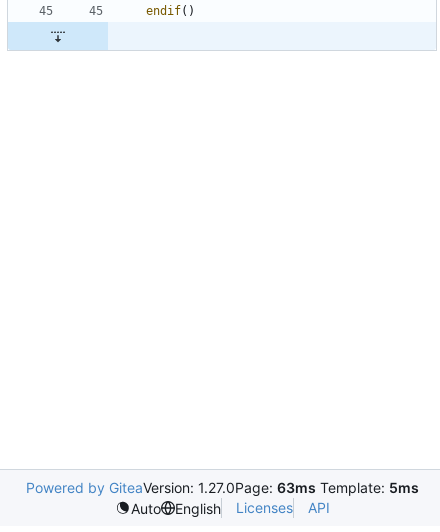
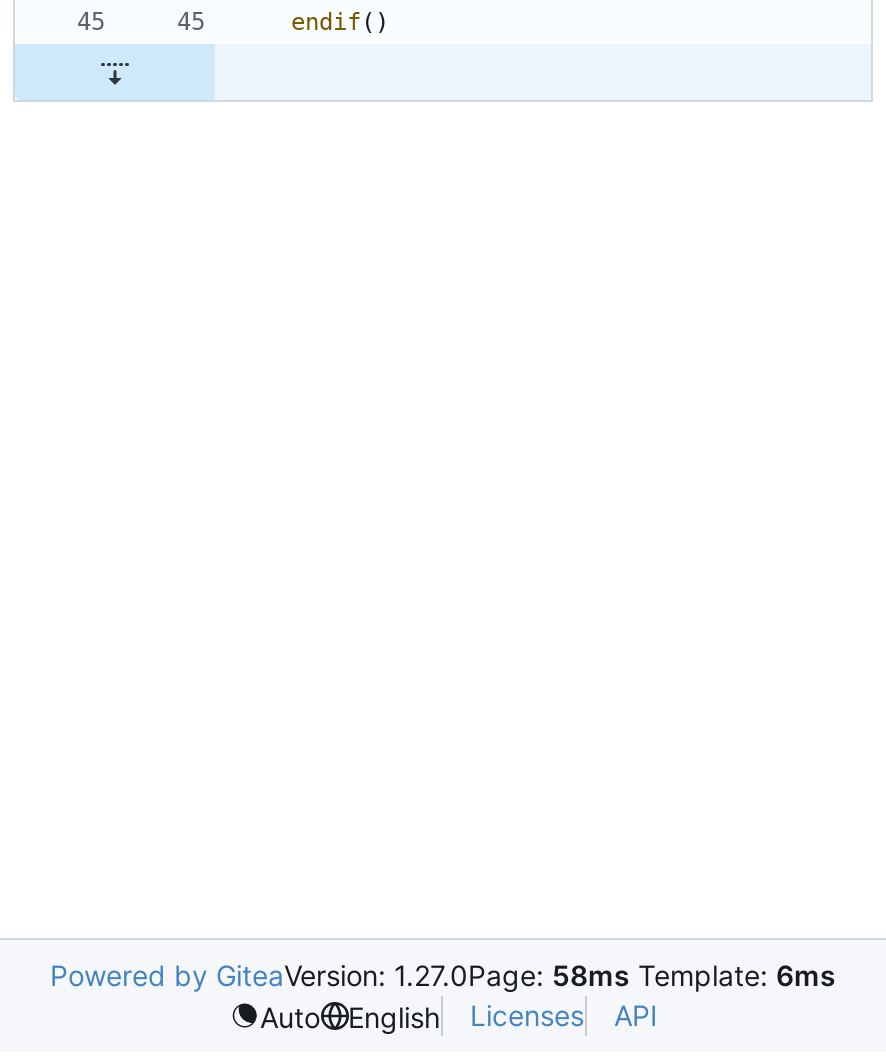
[25,479,418,496] Powered by GiteaVersion: 1.27.0Page: 63ms Template: 5ms -> [50,958,836,992] Powered by GiteaVersion: 1.27.0Page: 58ms Template: 6ms

